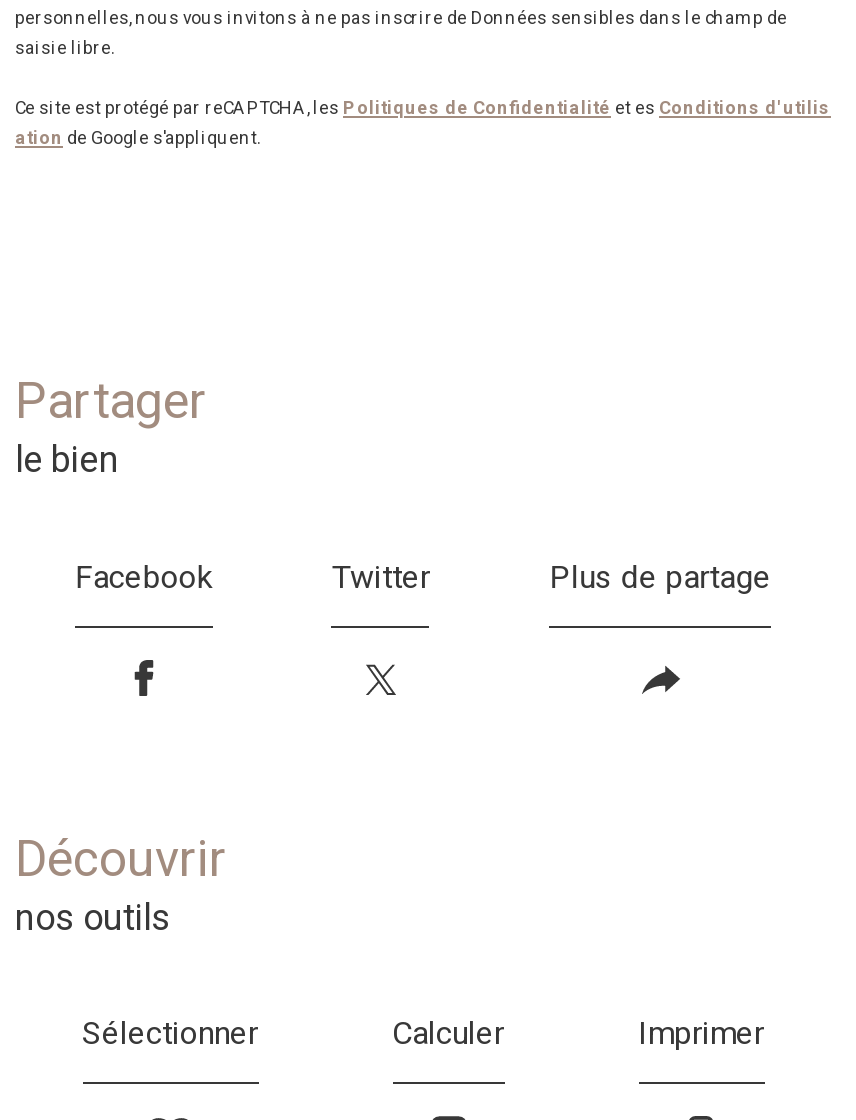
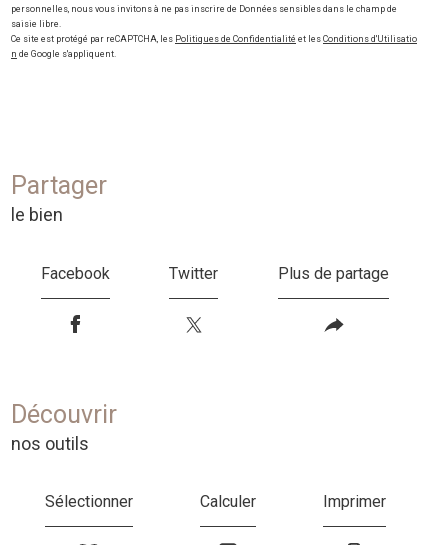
[15,98,831,118] Ce site est protégé par reCAPTCHA, les Politiques de Confidentialité et es Conditions d'utilis -> [11,34,417,44] Ce site est protégé par reCAPTCHA, les Politiques de Confidentialité et les Conditions d'Utilisatio
[15,128,261,148] ation de Google s'appliquent. -> [11,49,116,59] n de Google s'appliquent.

